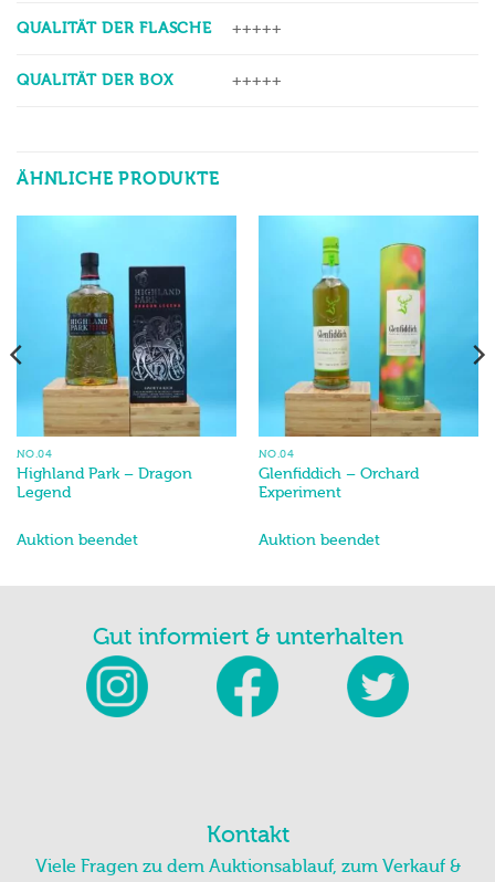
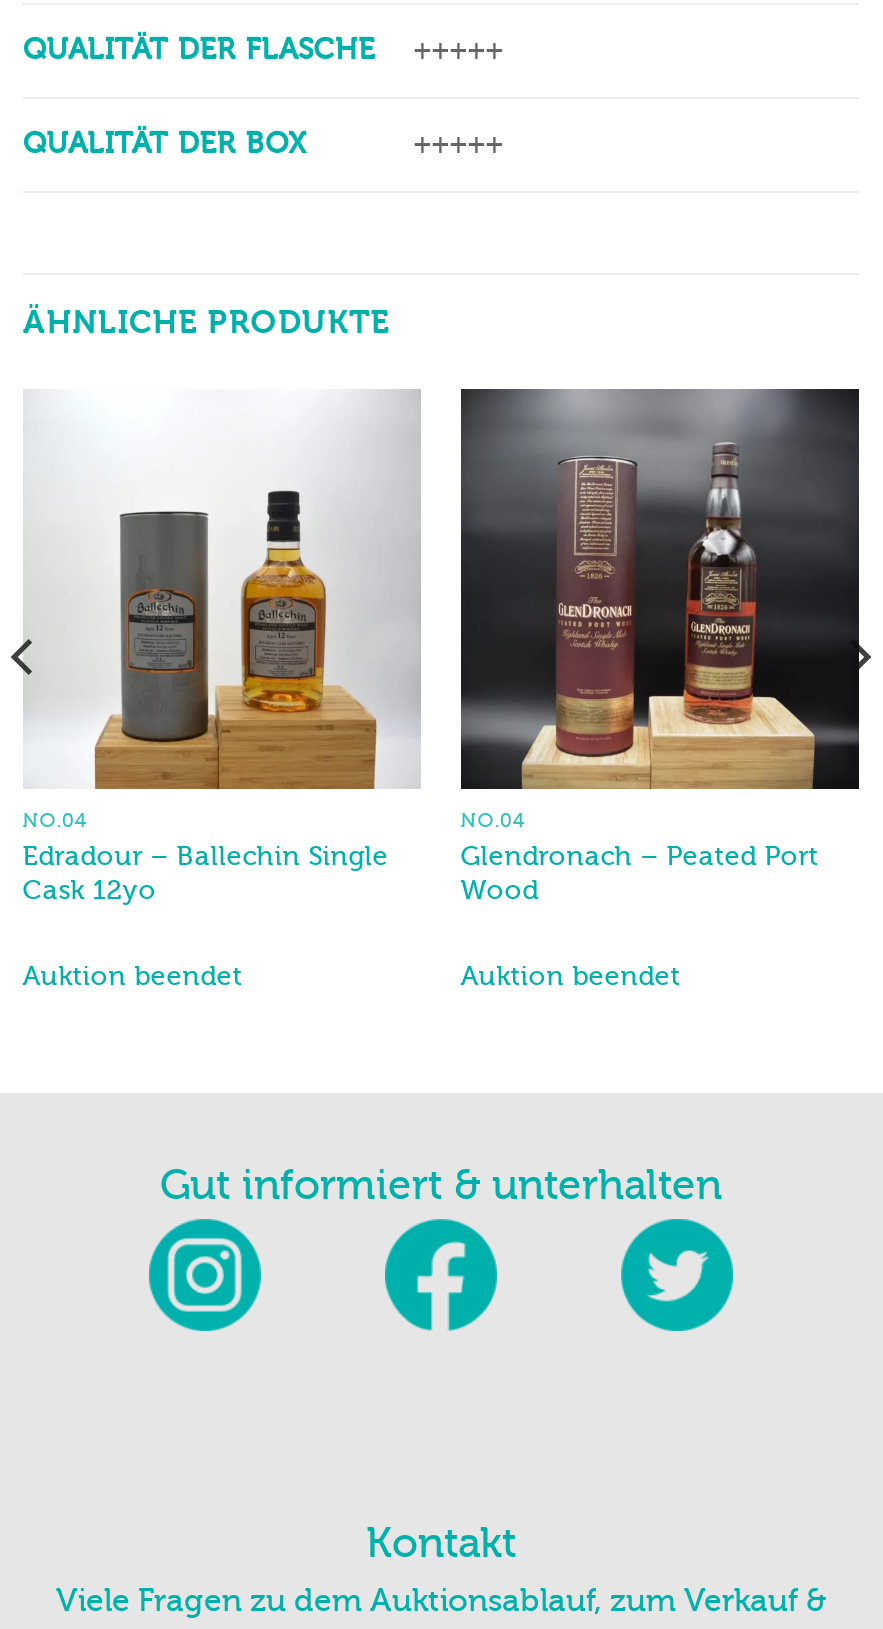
[9,214,238,501] [image] | Highland Park – Dragon | Legend -> [9,389,421,905] [image] | Edradour – Ballechin Single | Cask 12yo
[257,214,486,501] [image] | Glenfiddich – Orchard | Experiment -> [459,387,873,905] [image] | Glendronach – Peated Port | Wood

